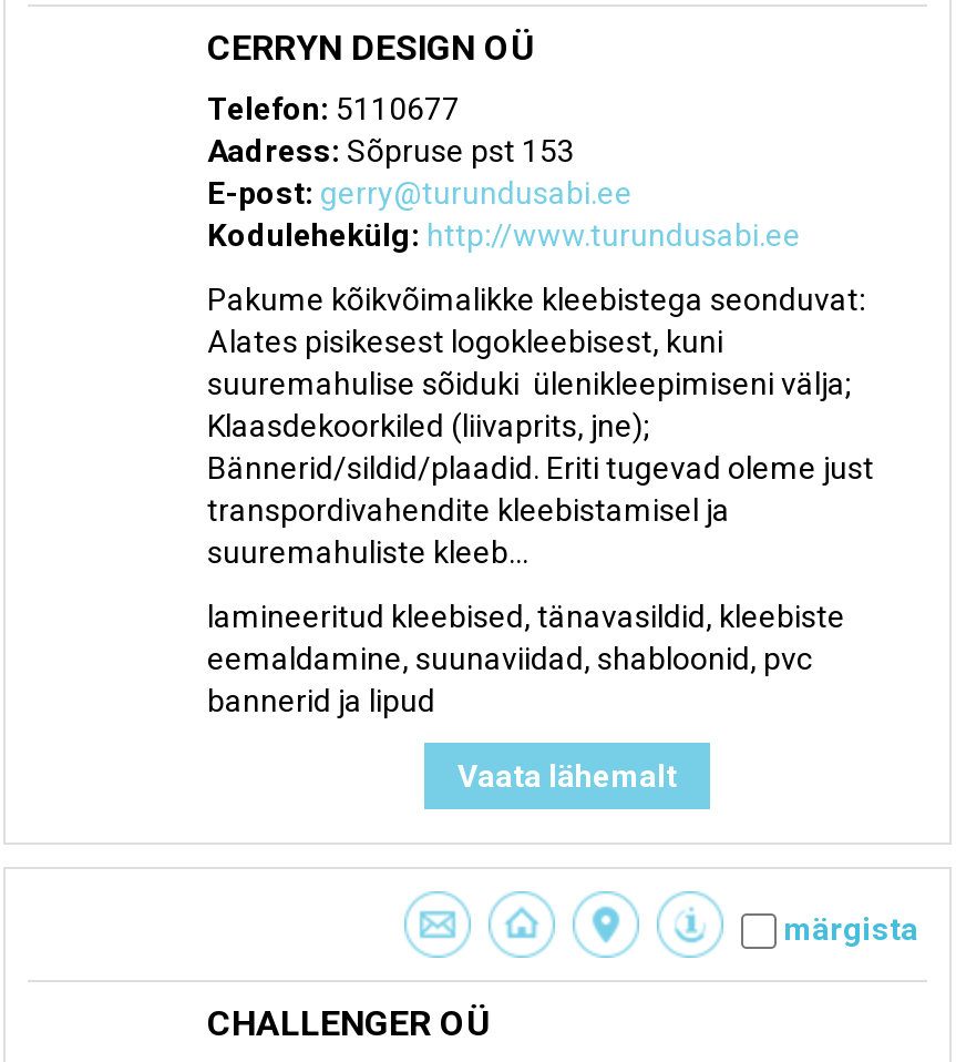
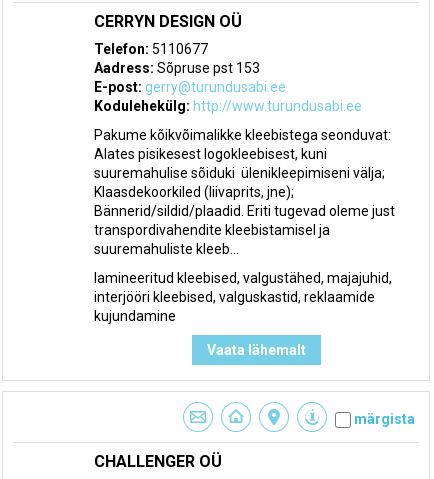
[207,598,845,718] lamineeritud kleebised, tänavasildid, kleebiste | eemaldamine, suunaviidad, shabloonid, pvc | bannerid ja lipud -> [94,270,392,324] lamineeritud kleebised, valgustähed, majajuhid, | interjööri kleebised, valguskastid, reklaamide | kujundamine

